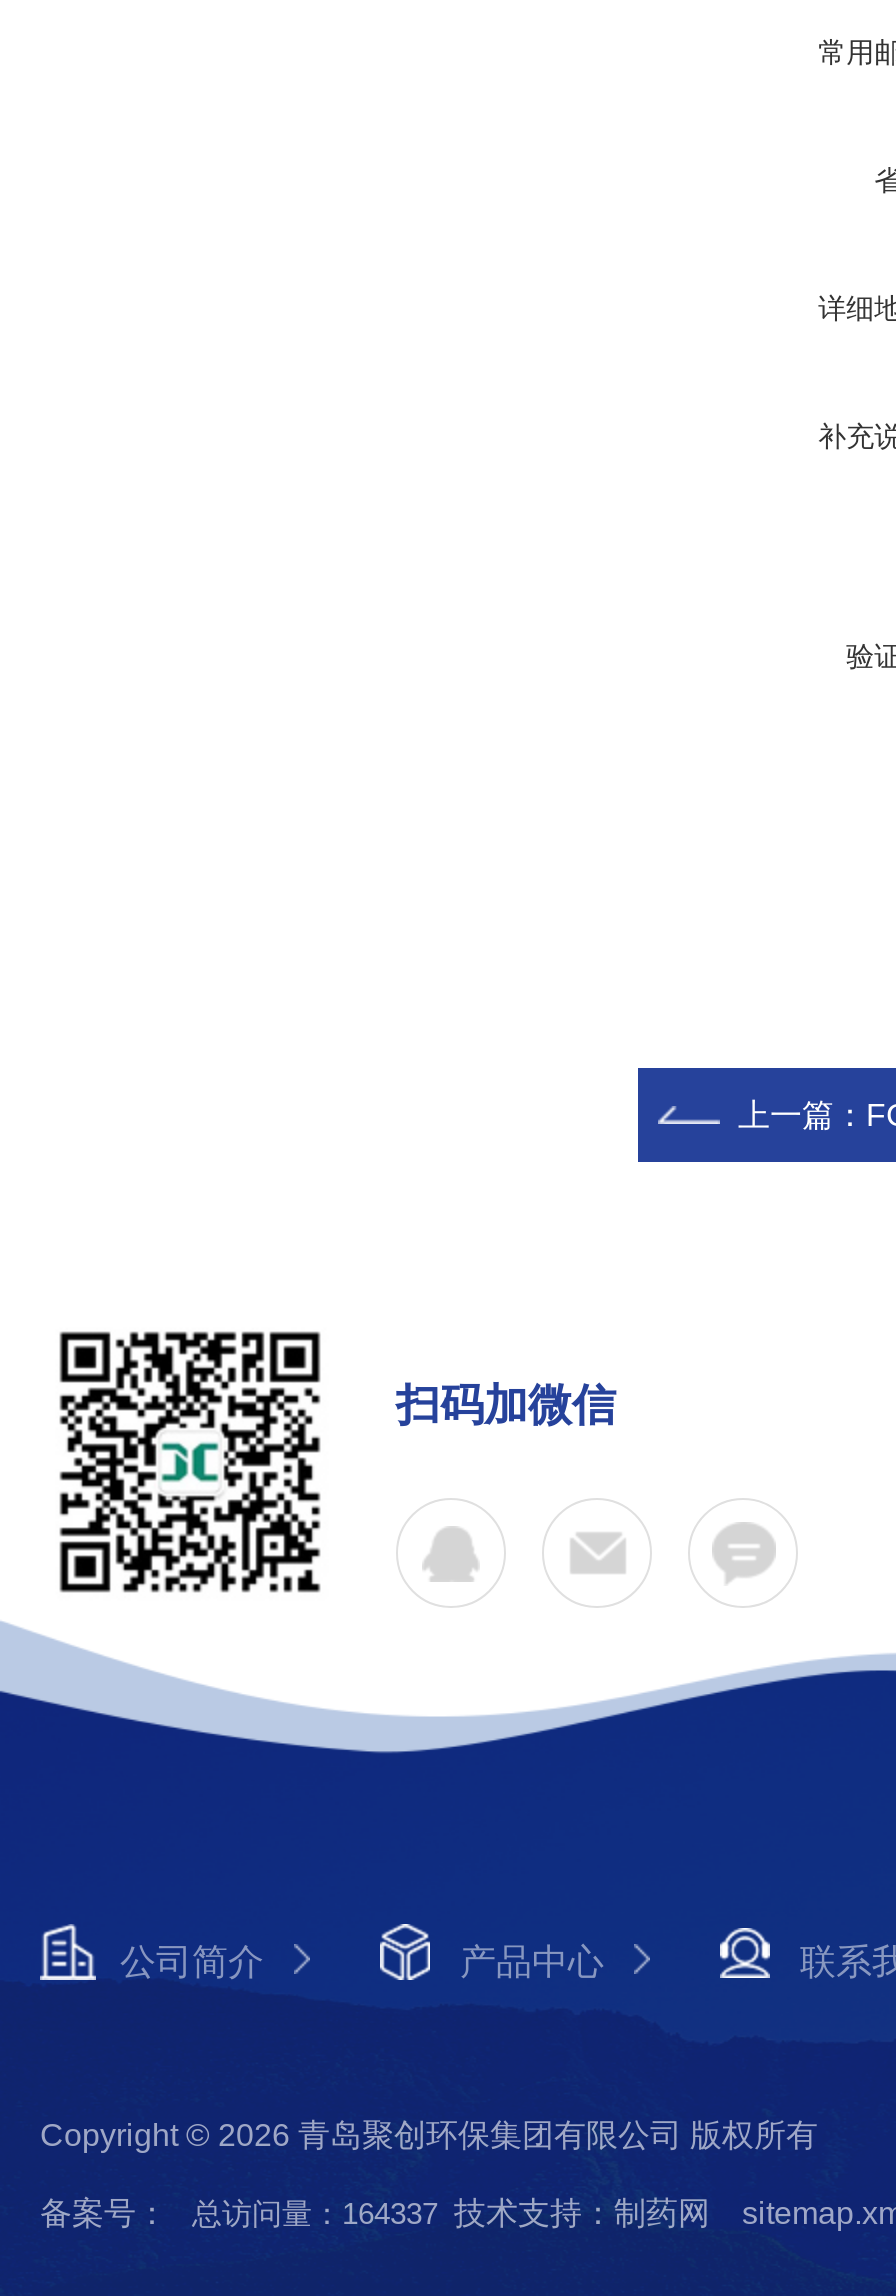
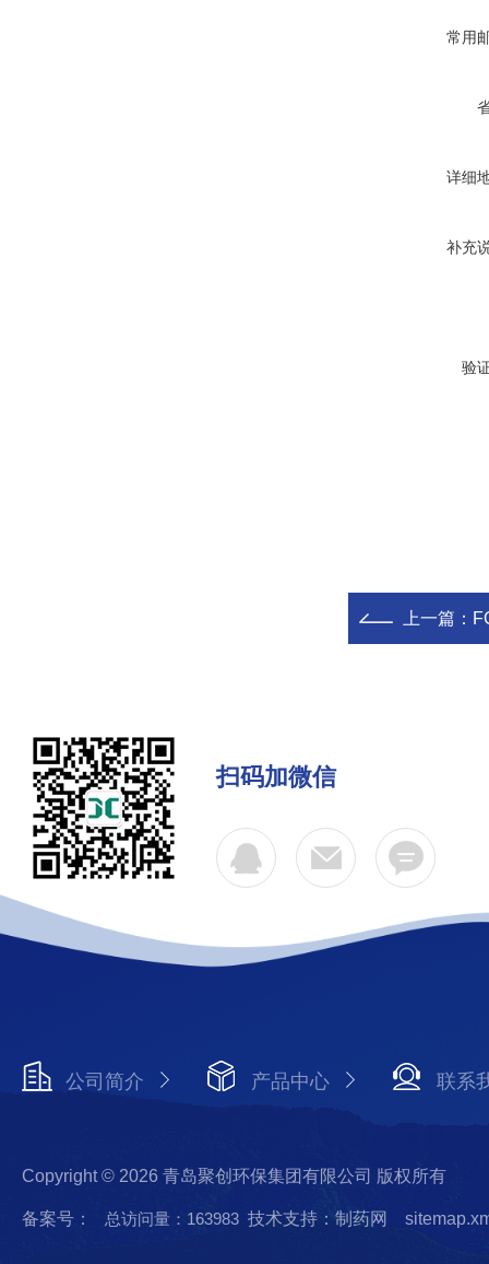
[40,2196,710,2230] 备案号：总访问量：164337技术支持：制药网 -> [22,1209,387,1228] 备案号：总访问量：163983技术支持：制药网

